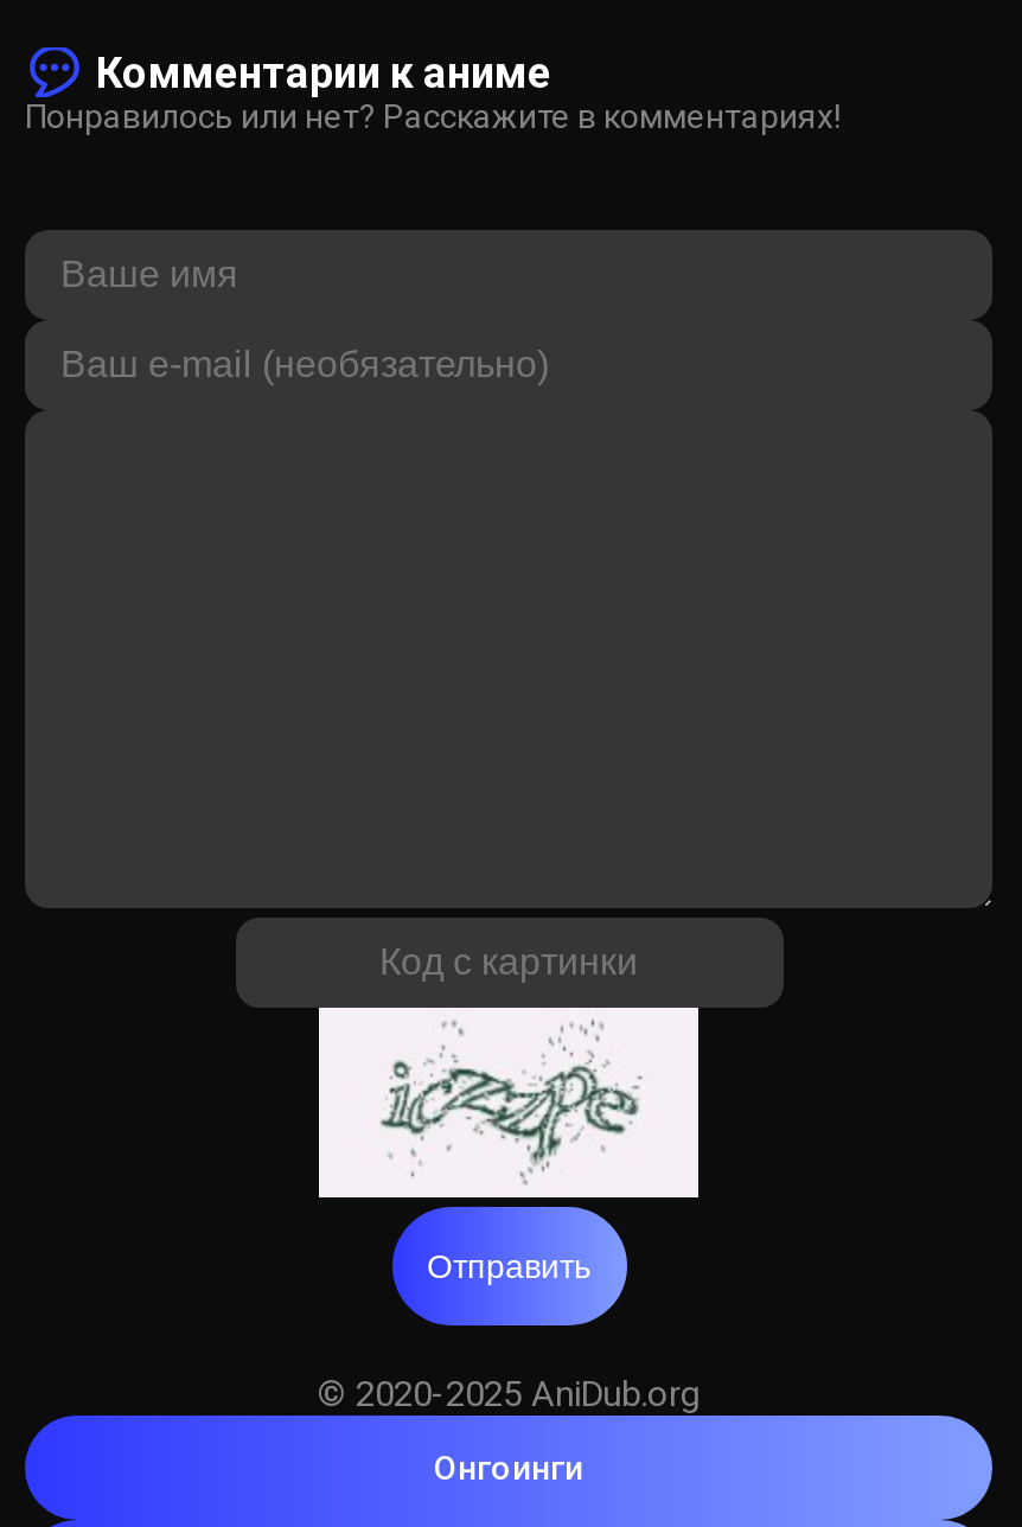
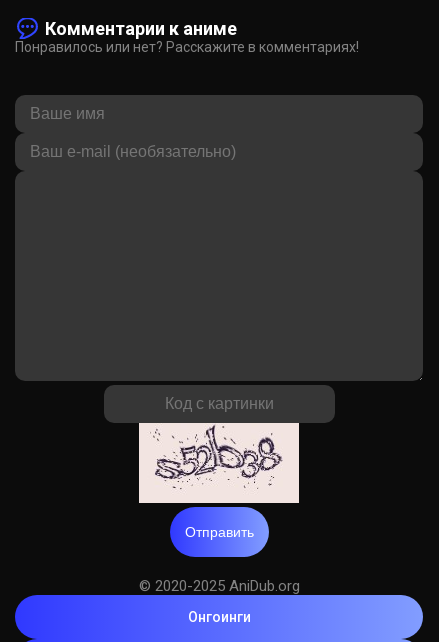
[352,1010,658,1178] [image] -> [150,425,283,490] [image]

